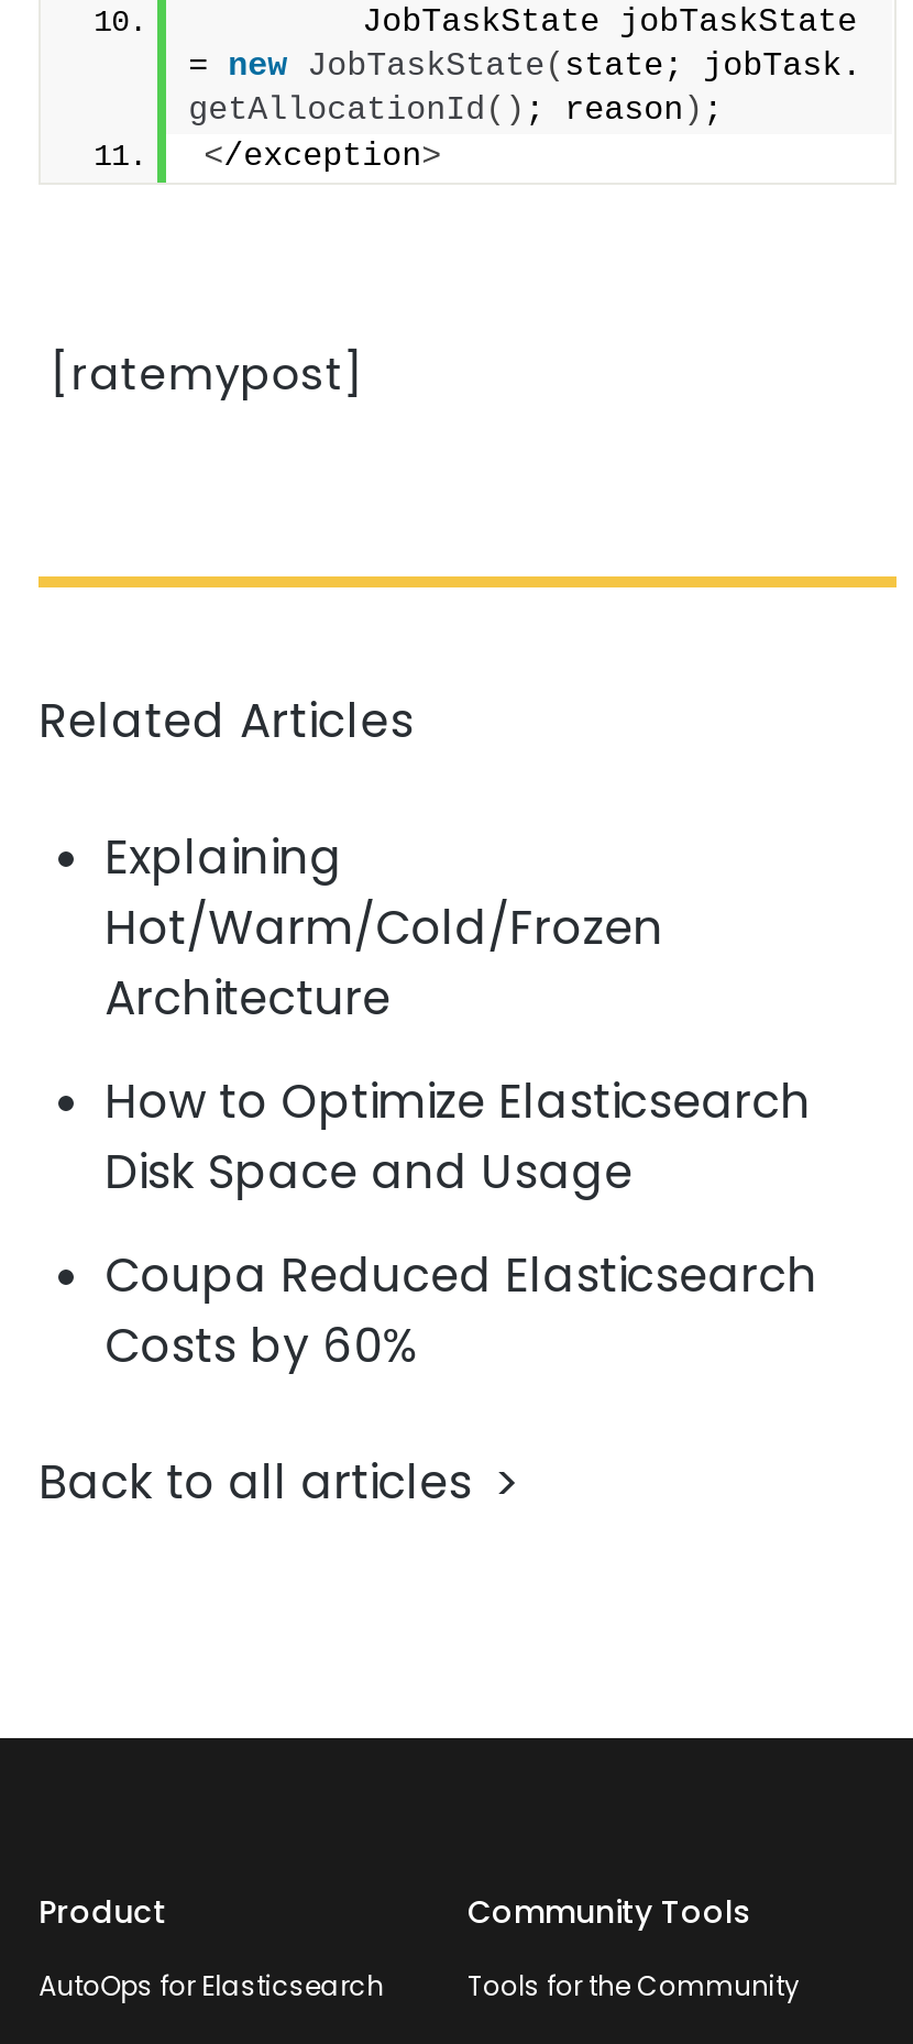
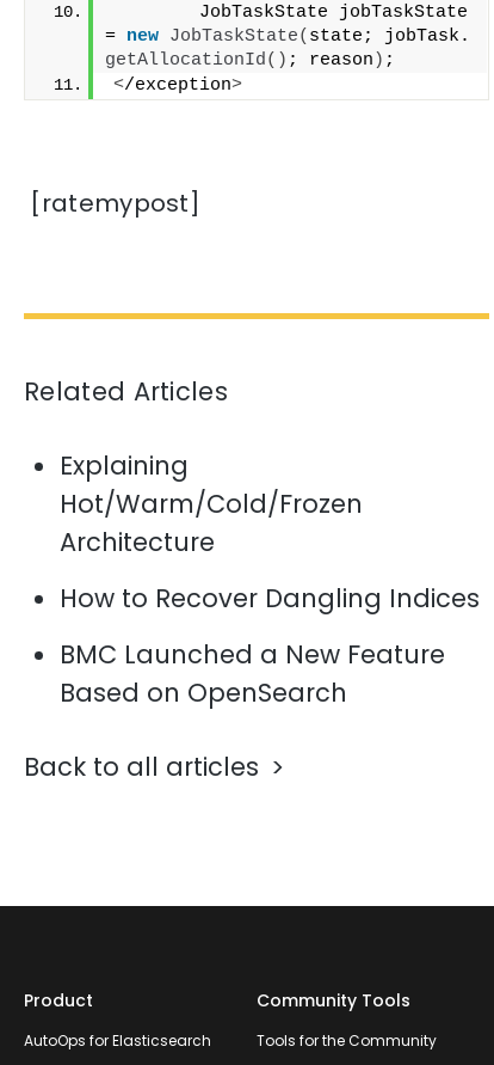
[105,1070,811,1204] How to Optimize Elasticsearch | Disk Space and Usage -> [60,581,480,616] How to Recover Dangling Indices
[105,1243,818,1378] Coupa Reduced Elasticsearch | Costs by 60% -> [60,637,445,710] BMC Launched a New Feature | Based on OpenSearch

